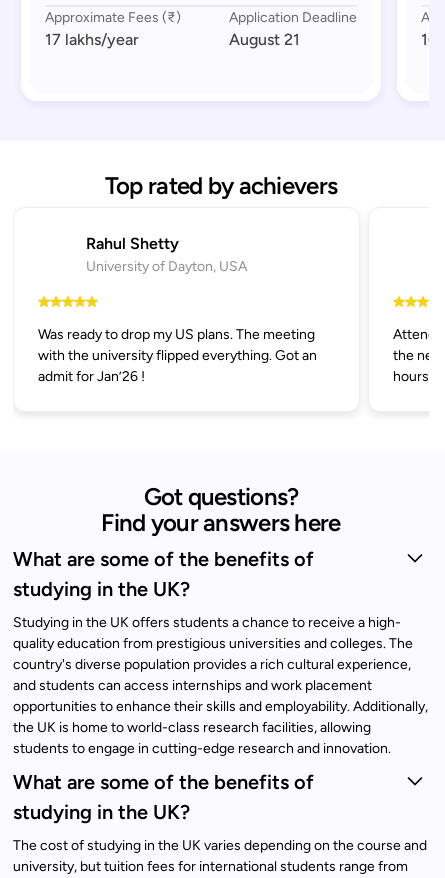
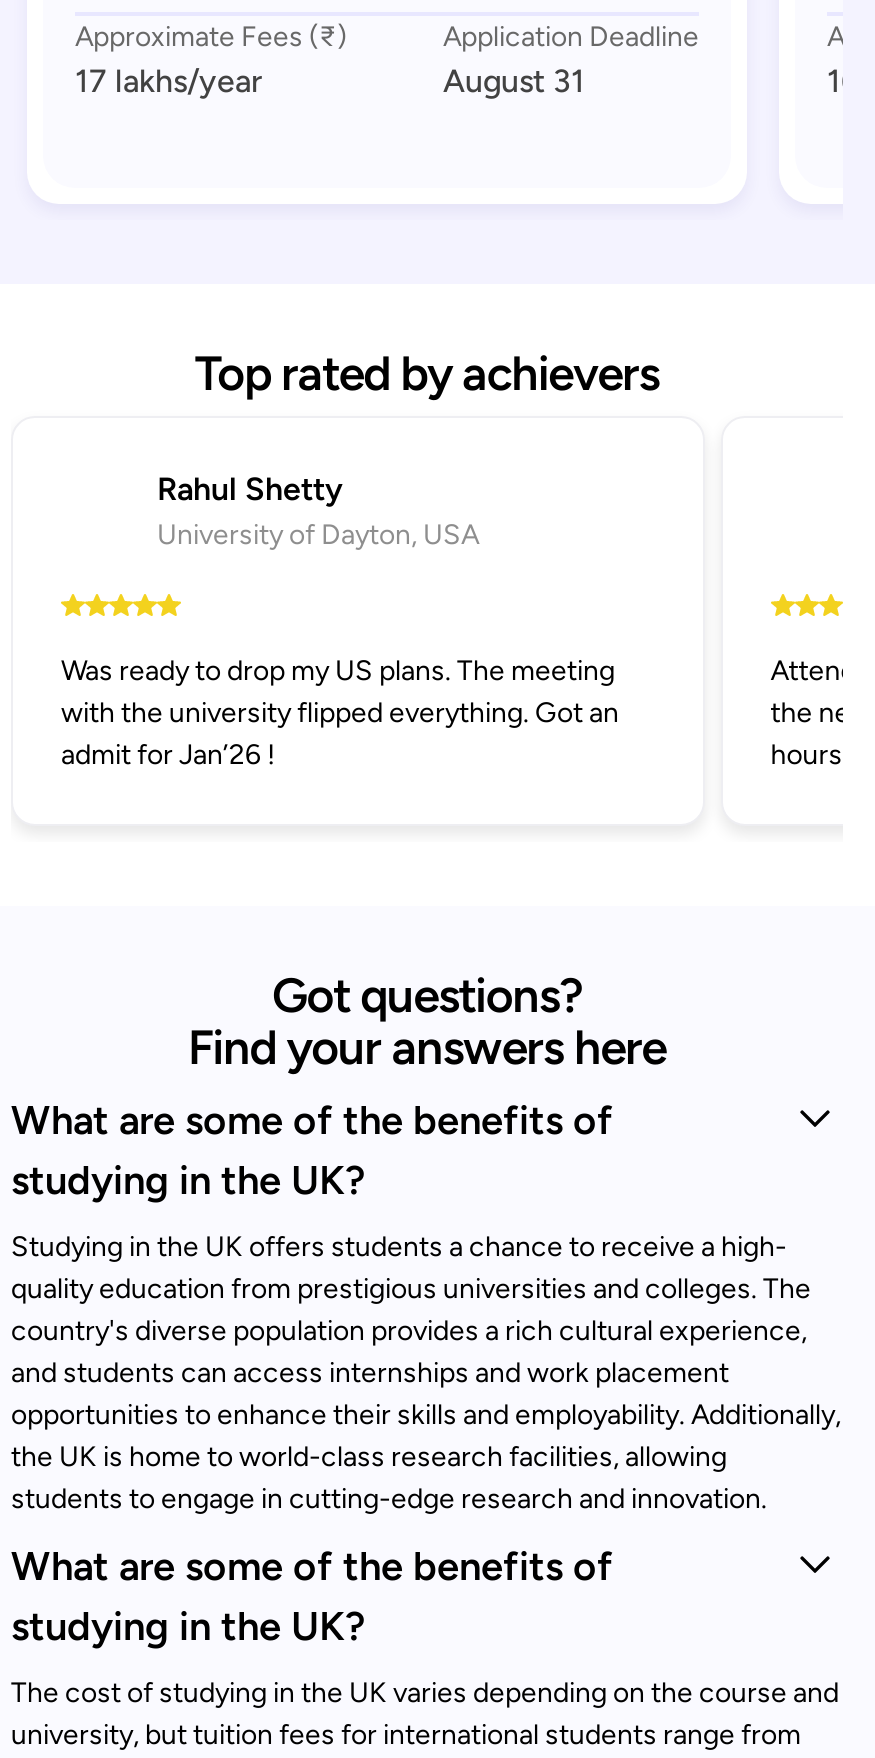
[229,30,300,49] August 21 -> [443,62,585,100] August 31

